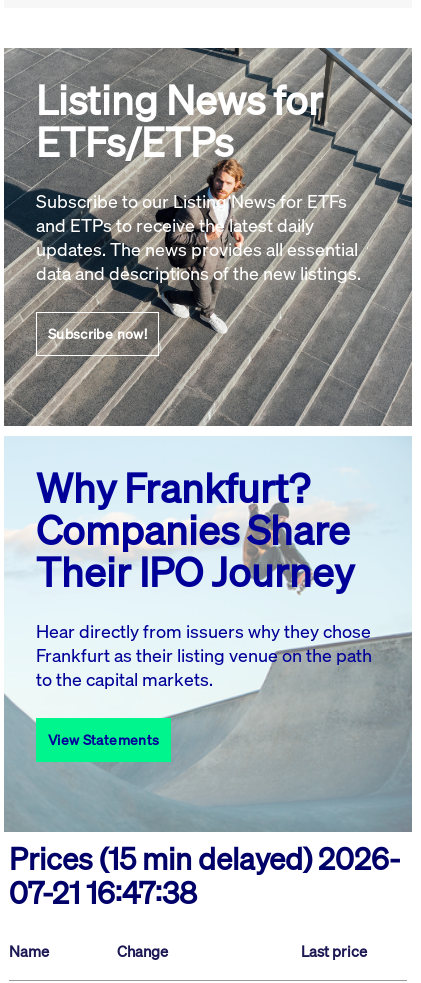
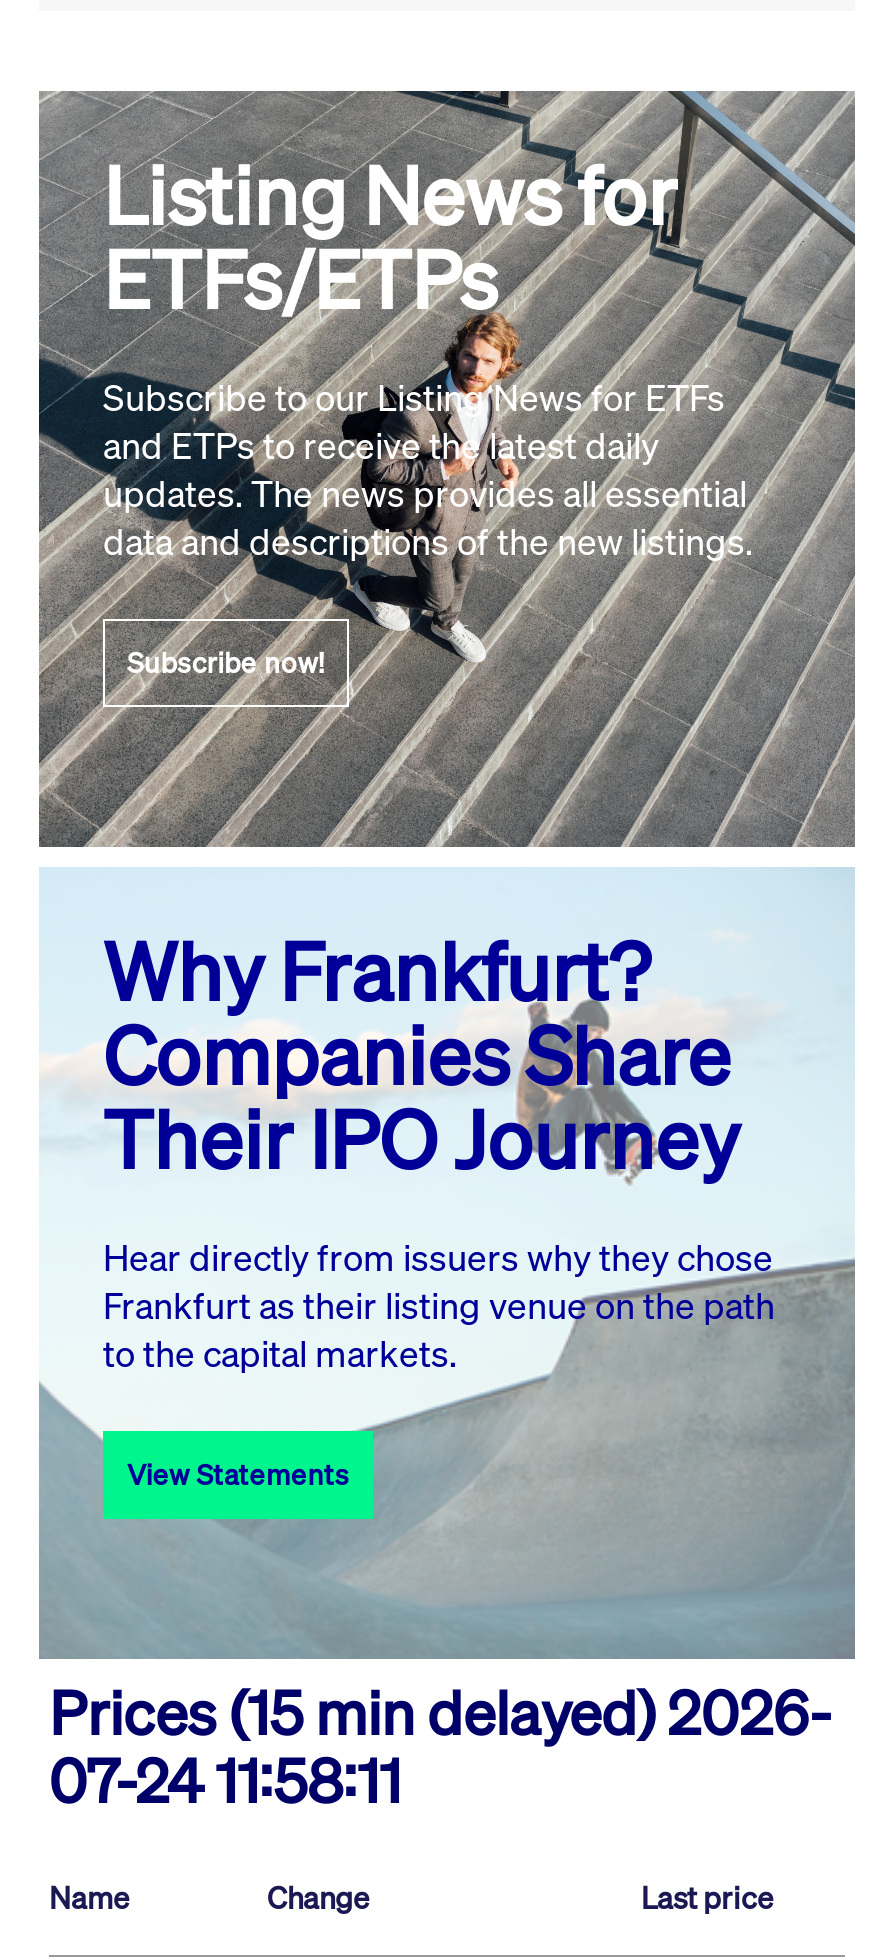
[9,873,197,913] 07-21 16:47:38 -> [49,1741,401,1821] 07-24 11:58:11

